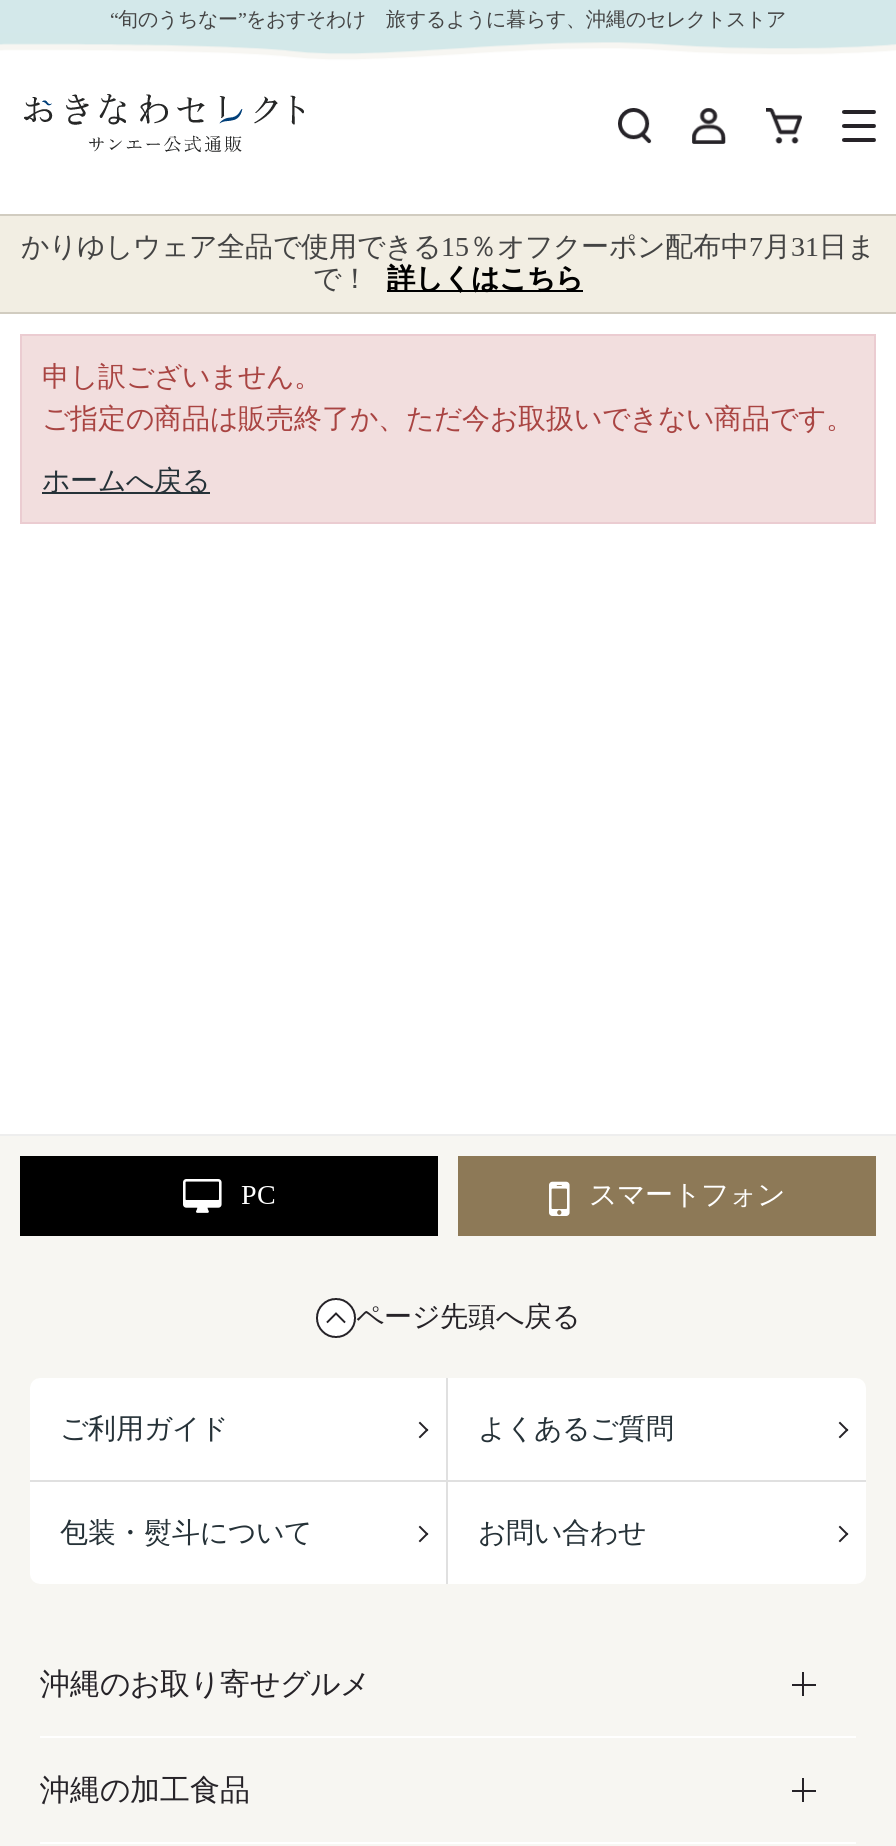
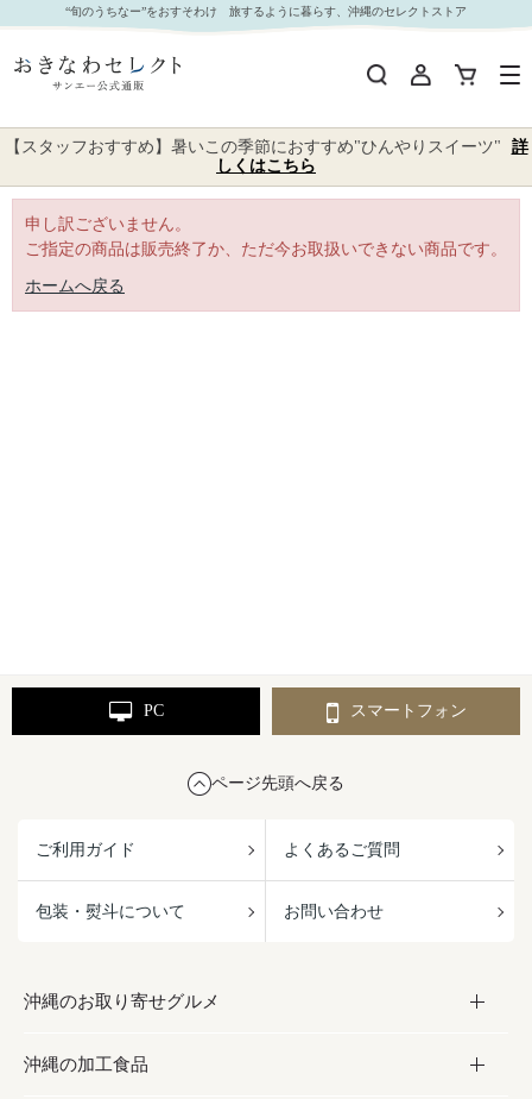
[21,232,875,294] かりゆしウェア全品で使用できる15％オフクーポン配布中7月31日ま | で！ 詳しくはこちら -> [4,138,528,175] 【スタッフおすすめ】暑いこの季節におすすめ"ひんやりスイーツ" 詳 | しくはこちら

